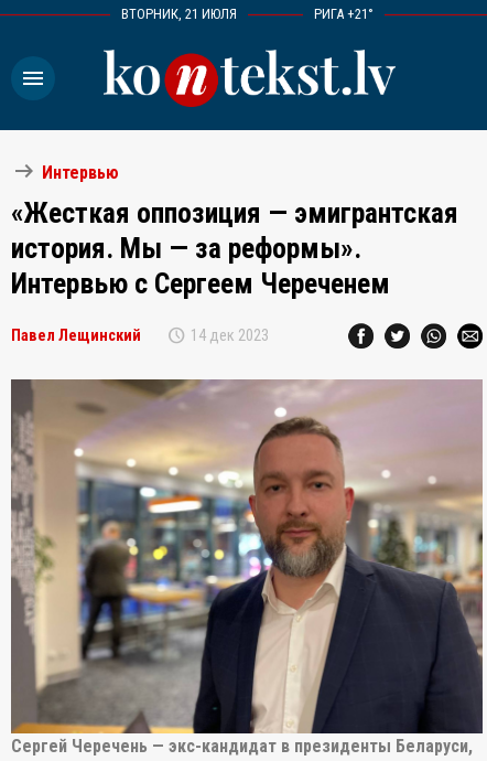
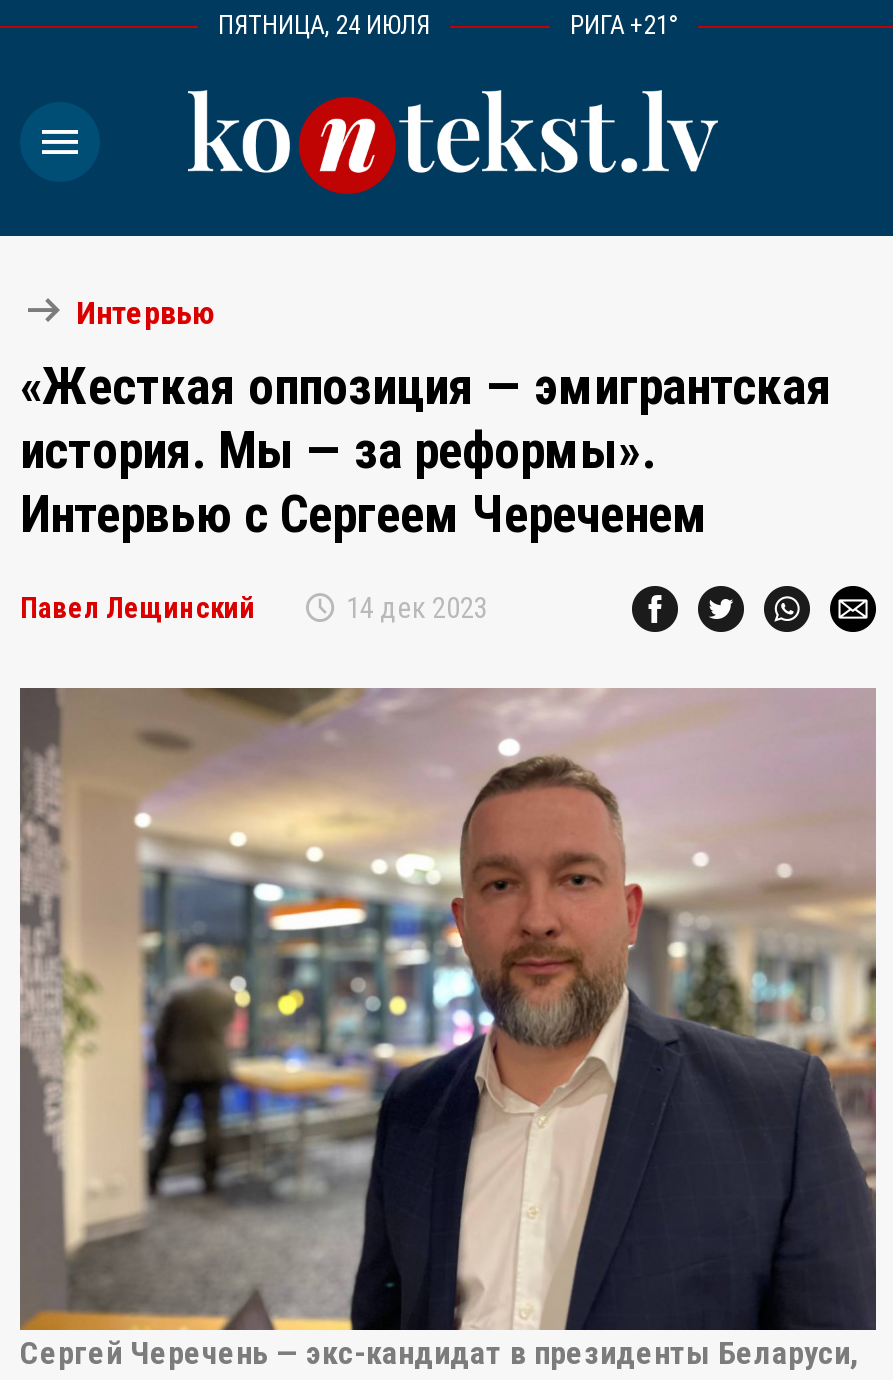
[121,6,236,22] ВТОРНИК, 21 ИЮЛЯ -> [218,10,430,40] ПЯТНИЦА, 24 ИЮЛЯ

